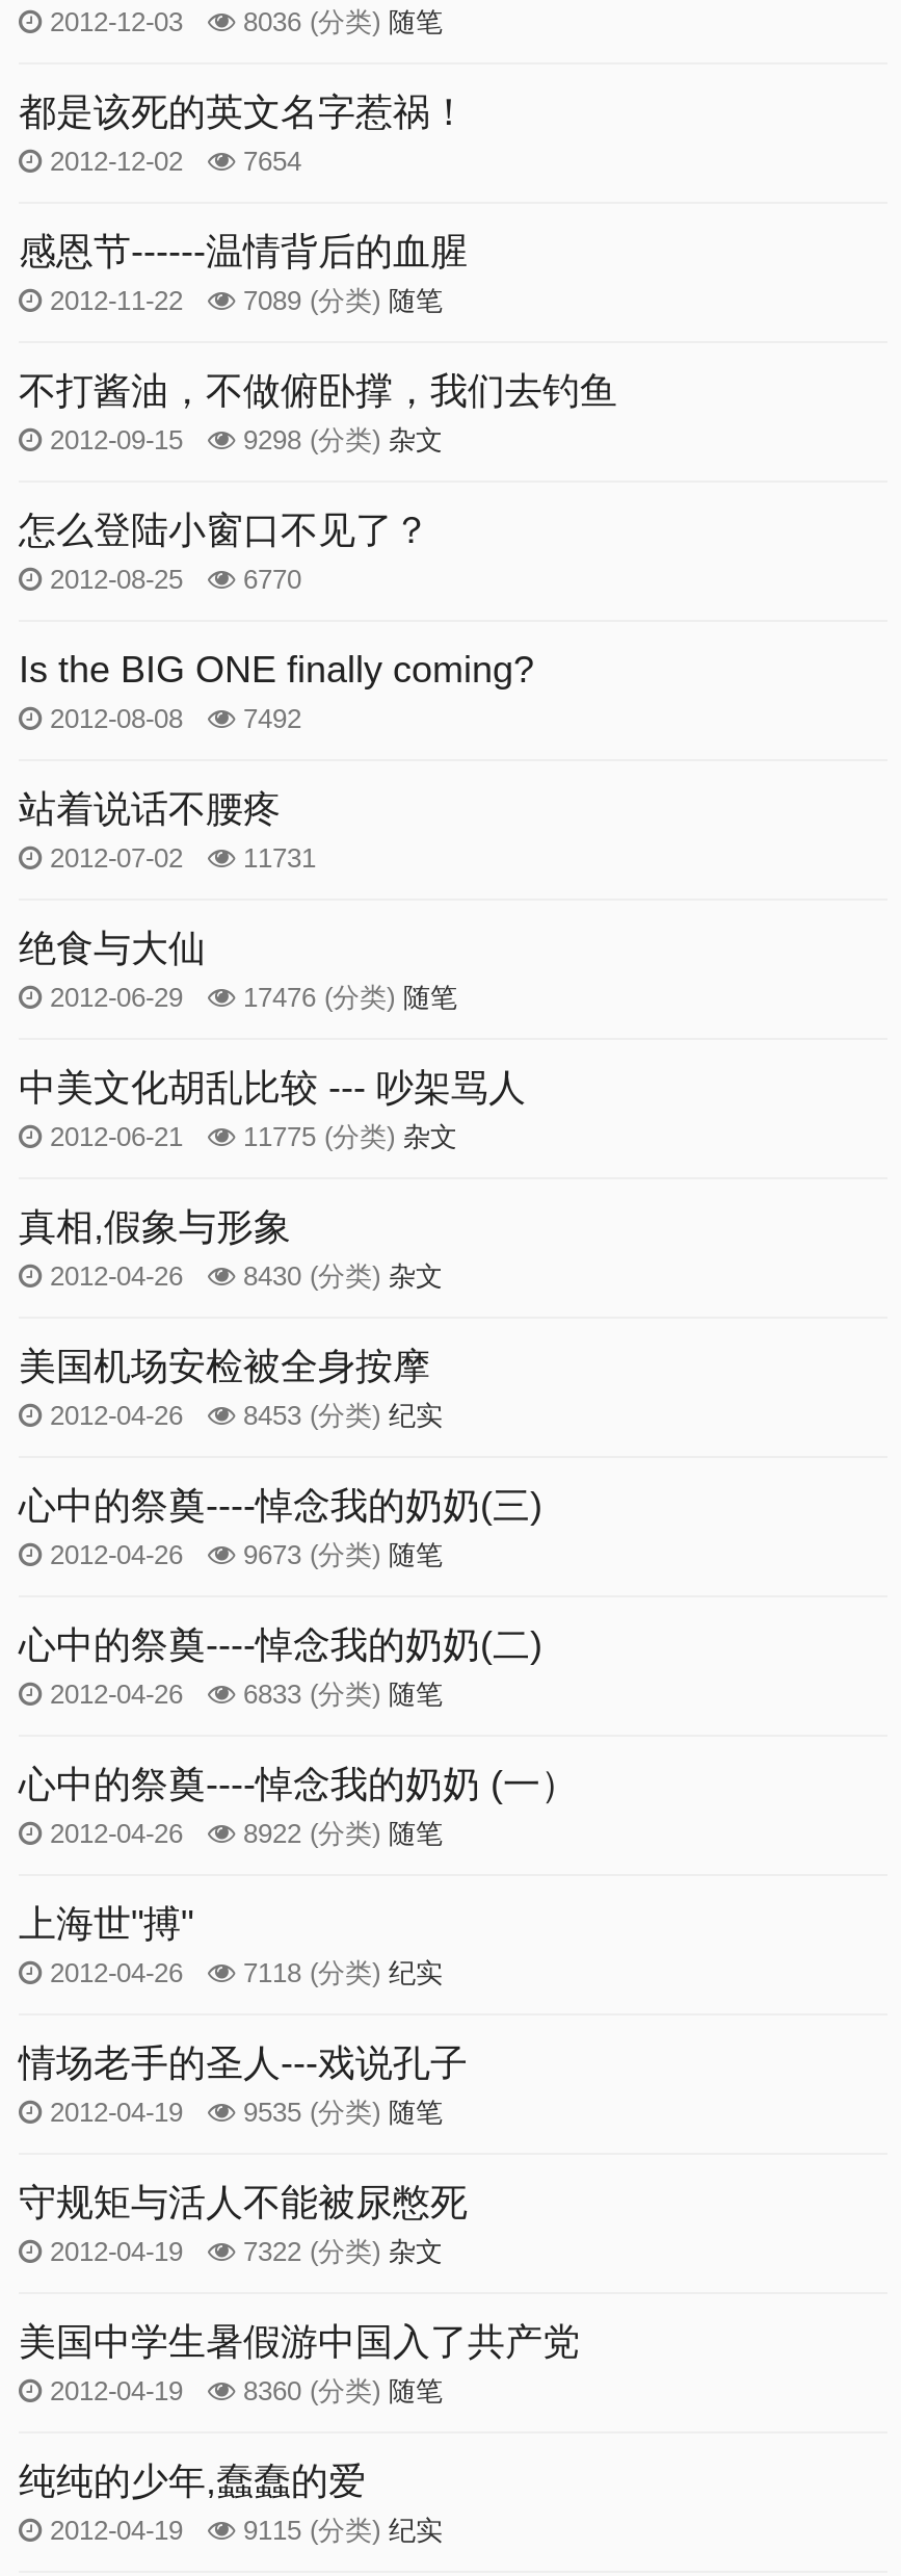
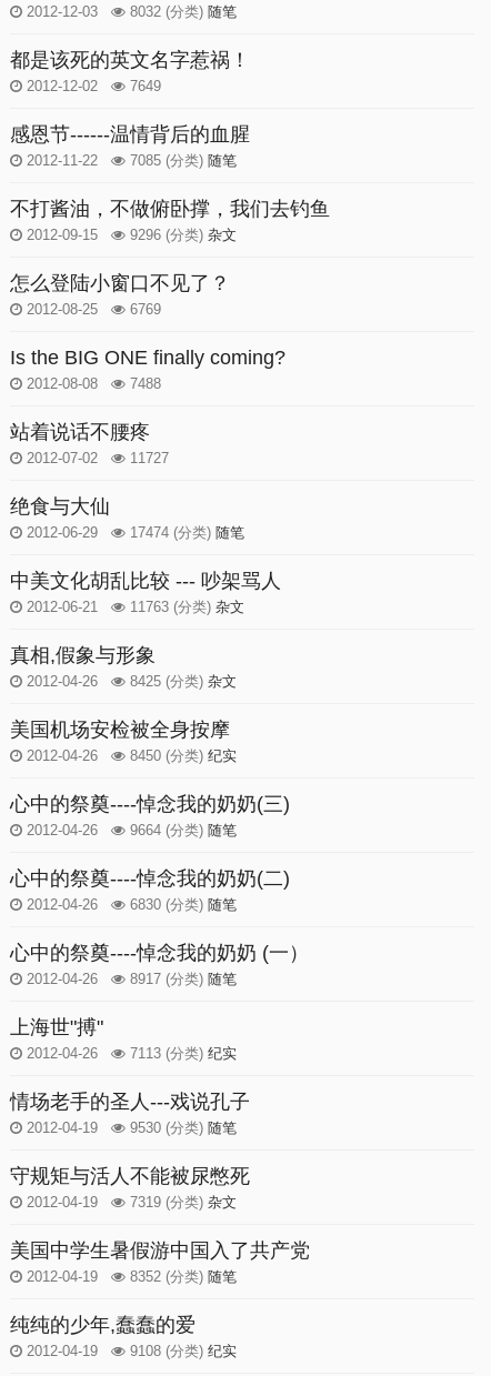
[42,6,443,37] 2012-12-03 8036 (分类)随笔 -> [22,3,237,20] 2012-12-03 8032 (分类)随笔
[42,146,301,177] 2012-12-02 7654 -> [22,78,161,94] 2012-12-02 7649
[42,285,443,316] 2012-11-22 7089 (分类)随笔 -> [22,152,237,169] 2012-11-22 7085 (分类)随笔
[42,424,443,456] 2012-09-15 9298 (分类)杂文 -> [22,227,237,243] 2012-09-15 9296 (分类)杂文
[42,564,301,595] 2012-08-25 6770 -> [22,301,161,318] 2012-08-25 6769
[42,703,301,734] 2012-08-08 7492 -> [22,375,161,392] 2012-08-08 7488
[42,842,316,874] 2012-07-02 11731 -> [22,450,169,466] 2012-07-02 11727
[42,982,457,1013] 2012-06-29 17476 (分类)随笔 -> [22,524,244,541] 2012-06-29 17474 (分类)随笔
[42,1121,457,1152] 2012-06-21 11775 (分类)杂文 -> [22,599,244,615] 2012-06-21 11763 (分类)杂文
[42,1260,443,1292] 2012-04-26 8430 (分类)杂文 -> [22,673,237,690] 2012-04-26 8425 (分类)杂文
[42,1400,443,1431] 2012-04-26 8453 (分类)纪实 -> [22,747,237,764] 2012-04-26 8450 (分类)纪实
[42,1539,443,1570] 2012-04-26 9673 (分类)随笔 -> [22,822,237,838] 2012-04-26 9664 (分类)随笔
[42,1679,443,1710] 2012-04-26 6833 (分类)随笔 -> [22,896,237,913] 2012-04-26 6830 (分类)随笔
[42,1818,443,1849] 2012-04-26 8922 (分类)随笔 -> [22,971,237,987] 2012-04-26 8917 (分类)随笔
[42,1957,443,1988] 2012-04-26 7118 (分类)纪实 -> [22,1045,237,1062] 2012-04-26 7113 (分类)纪实
[42,2097,443,2128] 2012-04-19 9535 (分类)随笔 -> [22,1119,237,1136] 2012-04-19 9530 (分类)随笔
[42,2236,443,2267] 2012-04-19 7322 (分类)杂文 -> [22,1194,237,1211] 2012-04-19 7319 (分类)杂文
[42,2375,443,2406] 2012-04-19 8360 (分类)随笔 -> [22,1268,237,1285] 2012-04-19 8352 (分类)随笔
[42,2515,443,2546] 2012-04-19 9115 (分类)纪实 -> [22,1343,237,1359] 2012-04-19 9108 (分类)纪实

